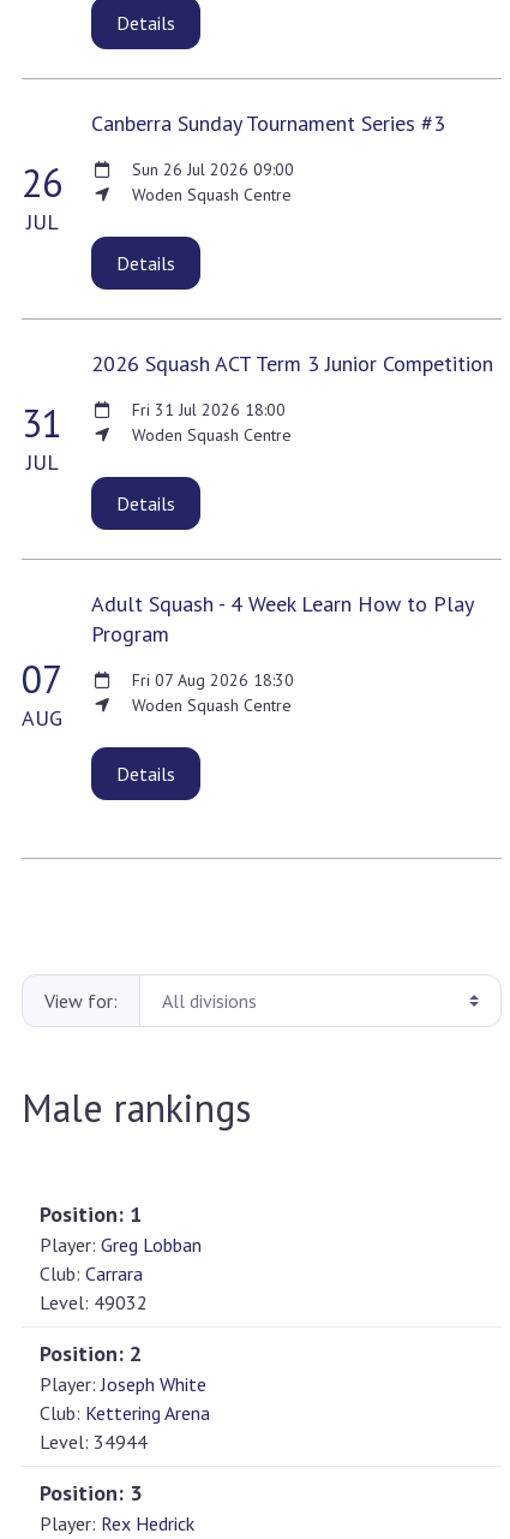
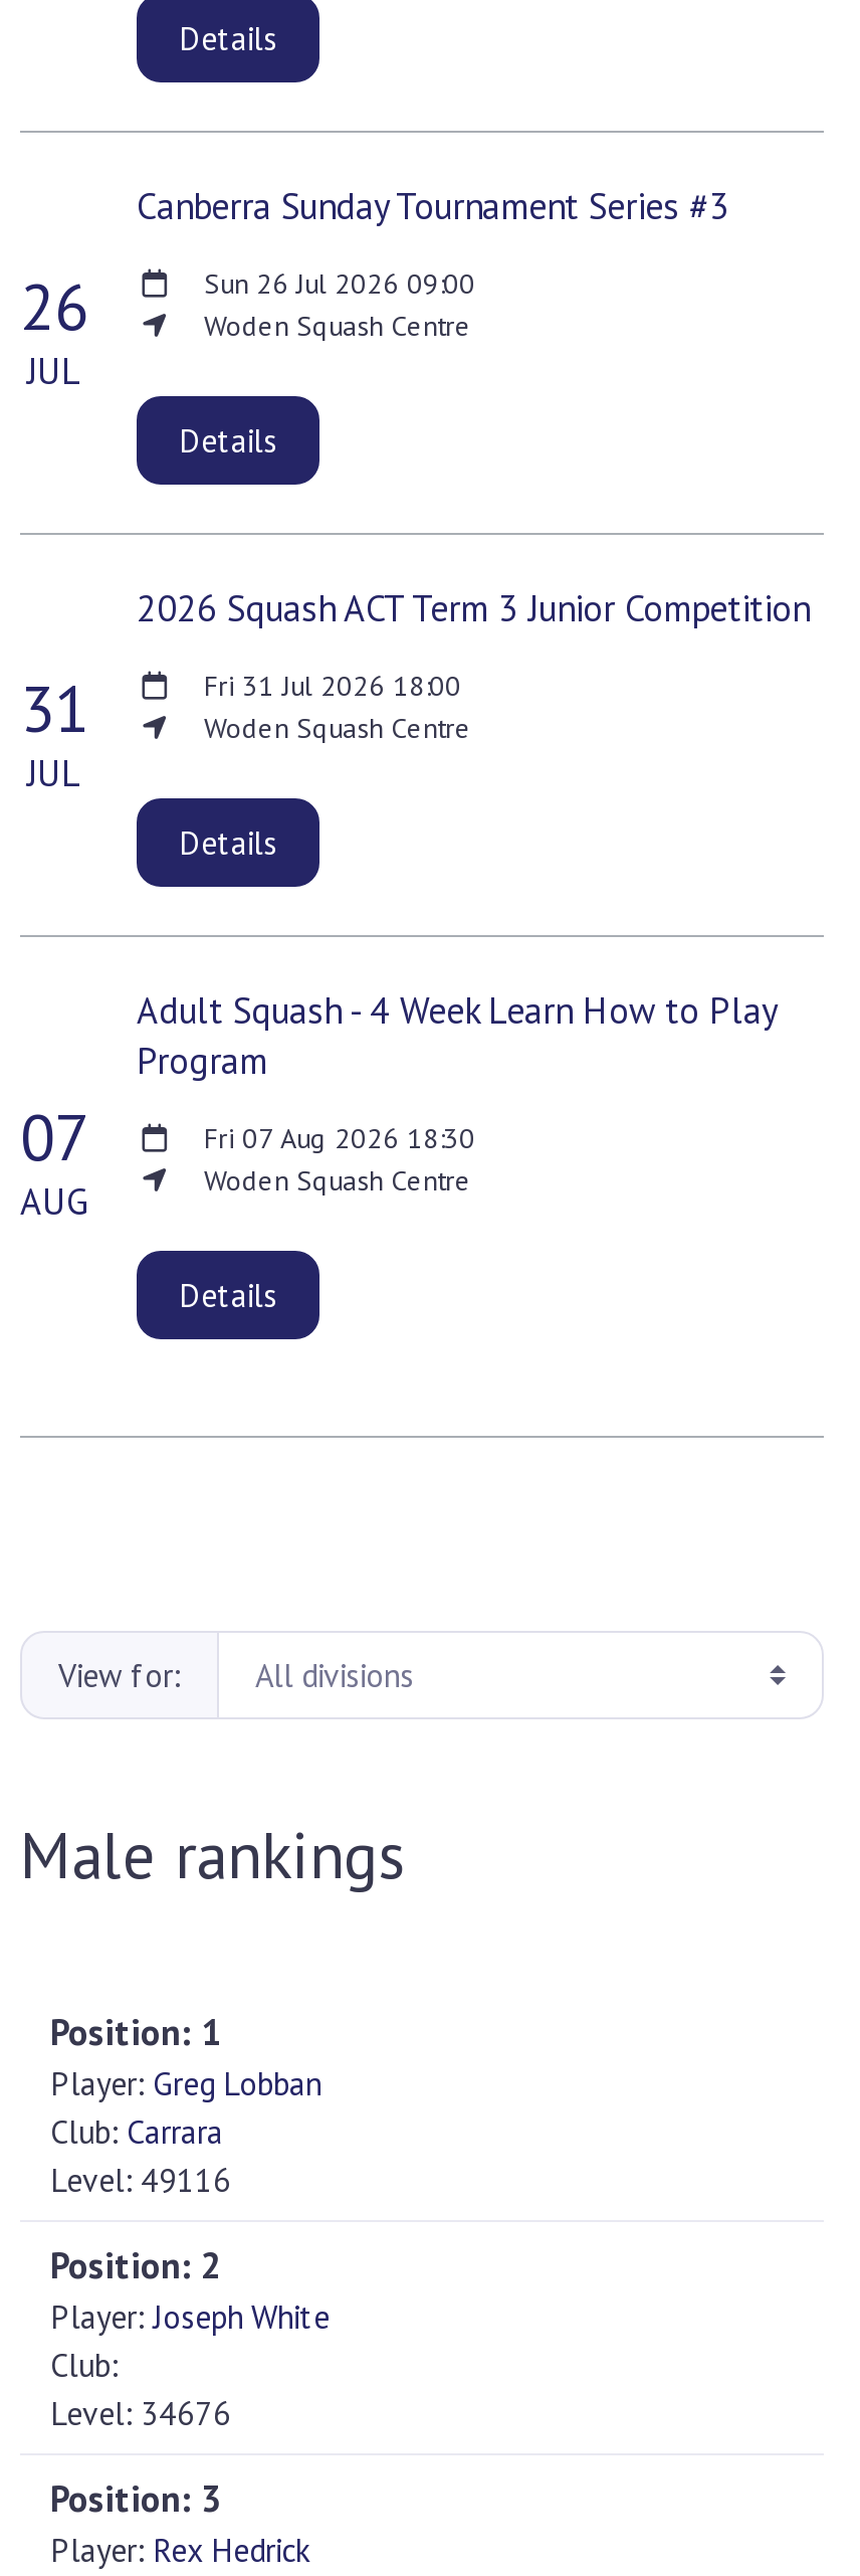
[40,1290,148,1314] Level: 49032 -> [50,2160,231,2200] Level: 49116
[40,1401,210,1454] Club: Kettering Arena | Level: 34944 -> [50,2345,231,2433] Club: | Level: 34676

